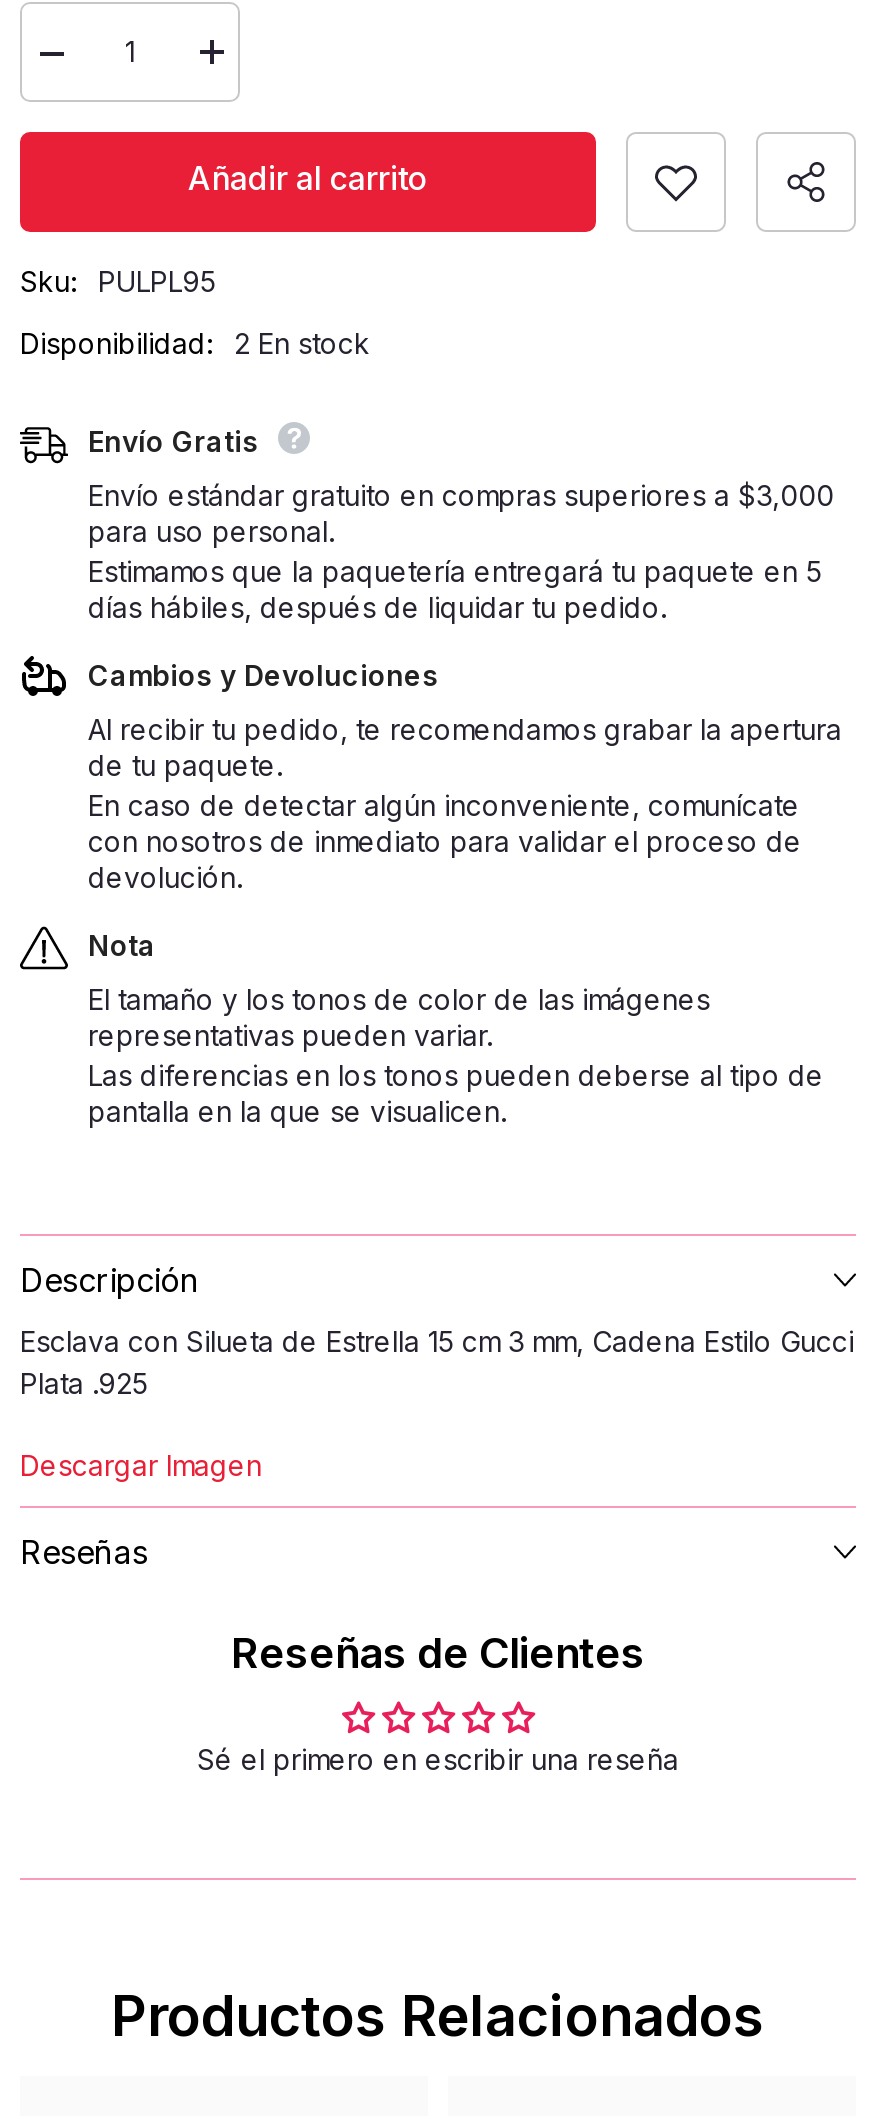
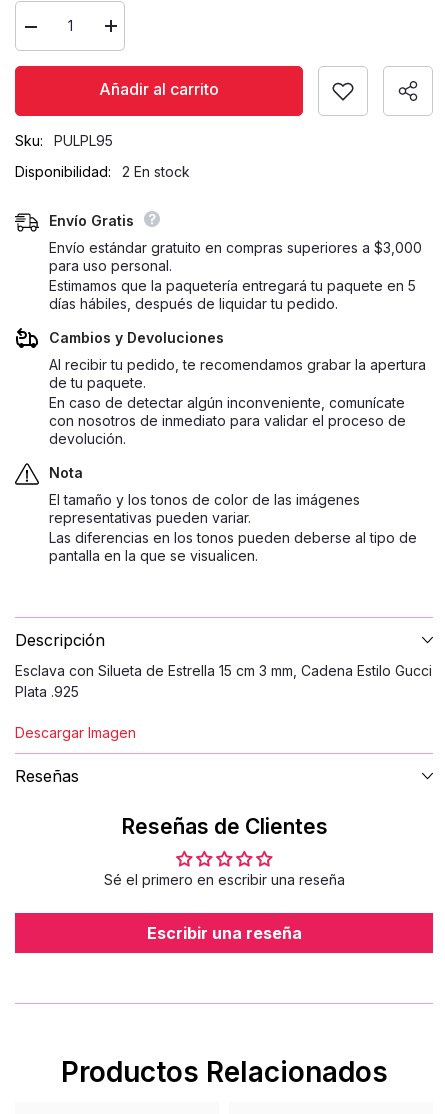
none -> [146,923,301,943] Escribir una reseña

